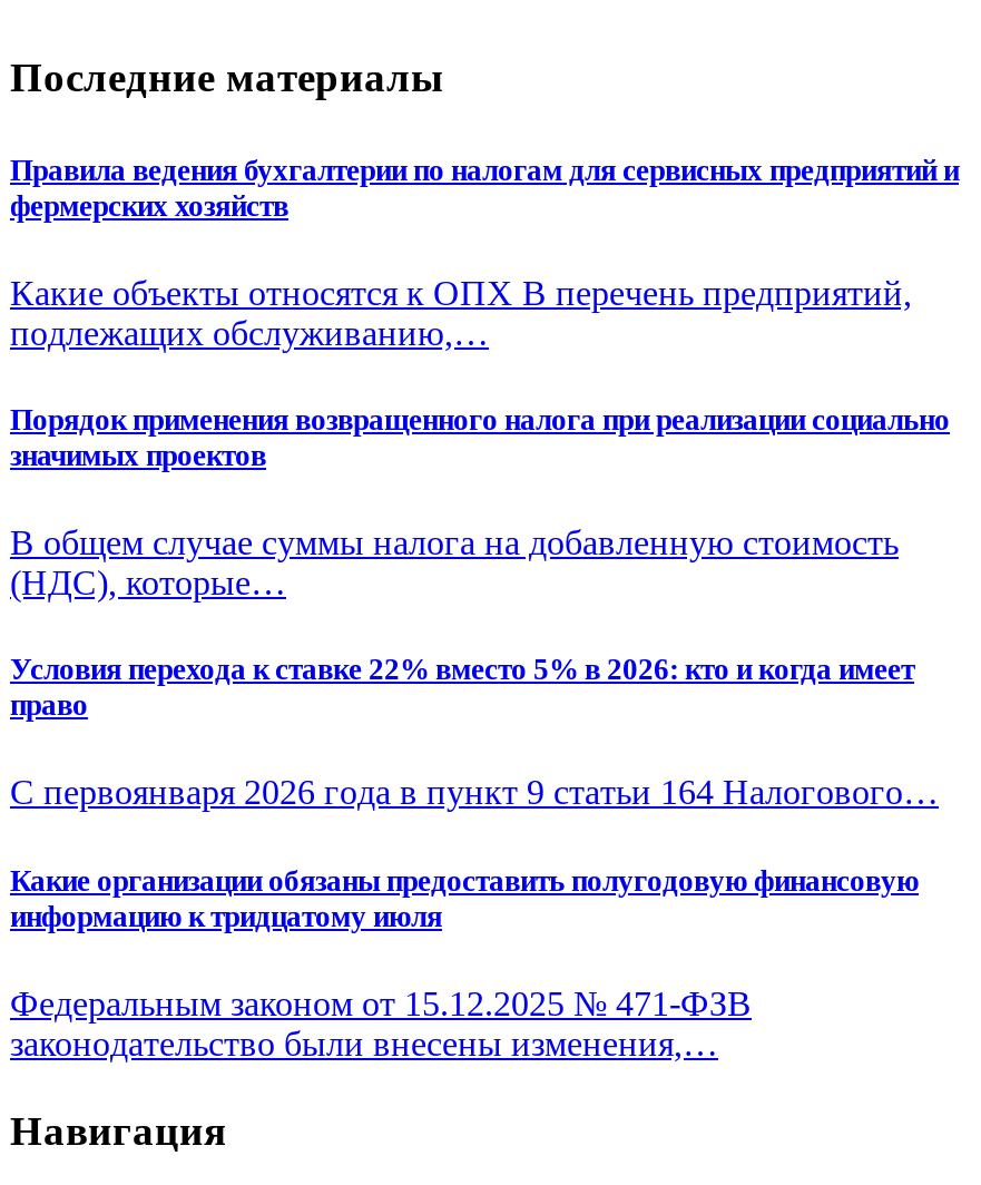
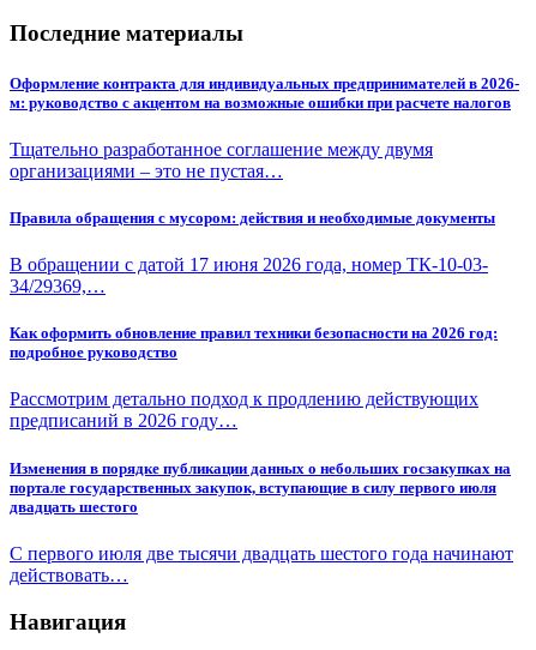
[10,153,959,222] Правила ведения бухгалтерии по налогам для сервисных предприятий и | фермерских хозяйств -> [10,74,519,111] Оформление контракта для индивидуальных предпринимателей в 2026- | м: руководство с акцентом на возможные ошибки при расчете налогов
[10,274,912,351] Какие объекты относятся к ОПХ В перечень предприятий, | подлежащих обслуживанию,… -> [10,139,433,181] Тщательно разработанное соглашение между двумя | организациями – это не пустая…
[10,403,950,472] Порядок применения возвращенного налога при реализации социально | значимых проектов -> [10,209,495,227] Правила обращения с мусором: действия и необходимые документы
[10,524,899,602] В общем случае суммы налога на добавленную стоимость | (НДС), которые… -> [10,254,488,296] В обращении с датой 17 июня 2026 года, номер ТК-10-03- | 34/29369,…
[10,653,914,722] Условия перехода к ставке 22% вместо 5% в 2026: кто и когда имеет | право -> [10,324,498,361] Как оформить обновление правил техники безопасности на 2026 год: | подробное руководство
[10,774,939,812] С первоянваря 2026 года в пункт 9 статьи 164 Налогового… -> [10,389,478,431] Рассмотрим детально подход к продлению действующих | предписаний в 2026 году…
[10,863,919,932] Какие организации обязаны предоставить полугодовую финансовую | информацию к тридцатому июля -> [10,459,511,515] Изменения в порядке публикации данных о небольших госзакупках на | портале государственных закупок, вступающие в силу первого июля | двадцать шестого
[10,984,752,1062] Федеральным законом от 15.12.2025 № 471-ФЗВ | законодательство были внесены изменения,… -> [10,543,513,585] С первого июля две тысячи двадцать шестого года начинают | действовать…

